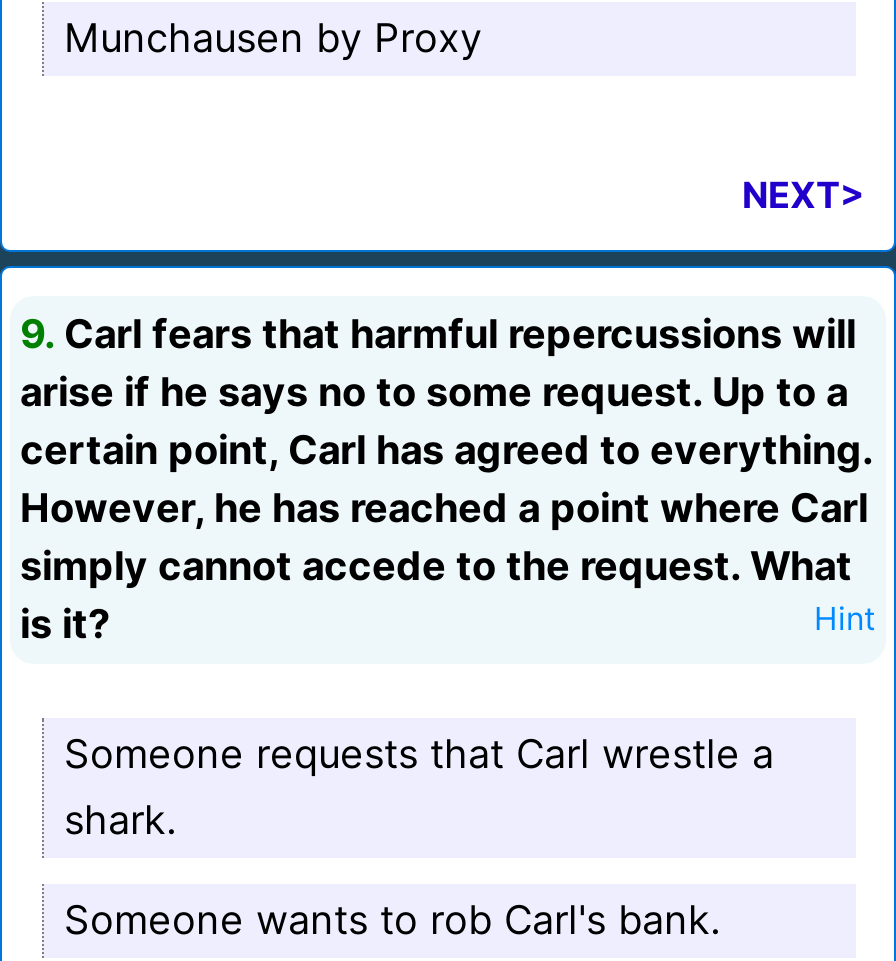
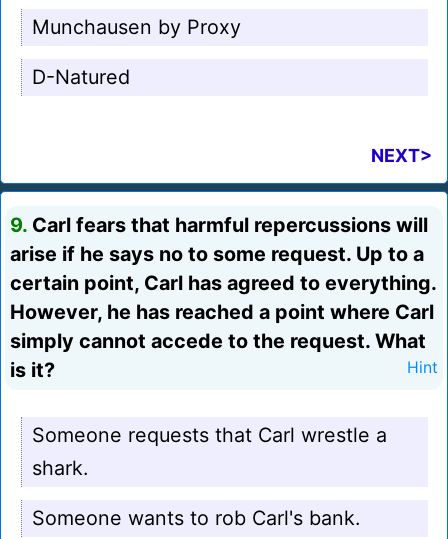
none -> [32,65,130,89] D-Natured

